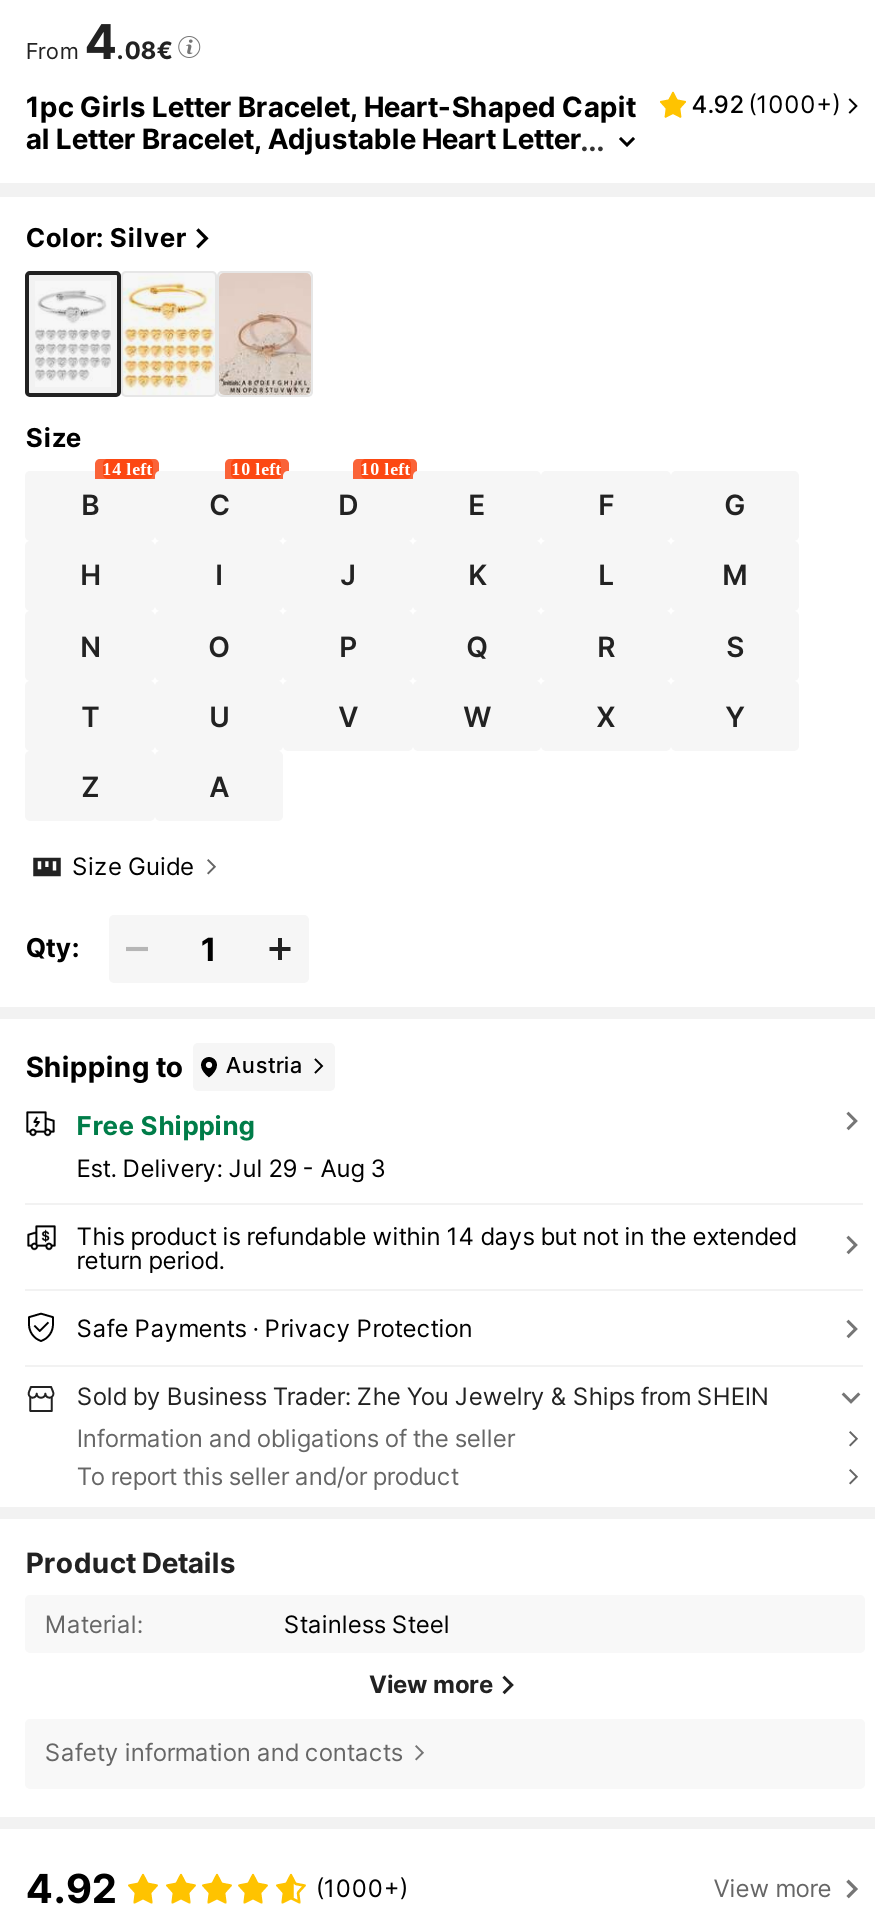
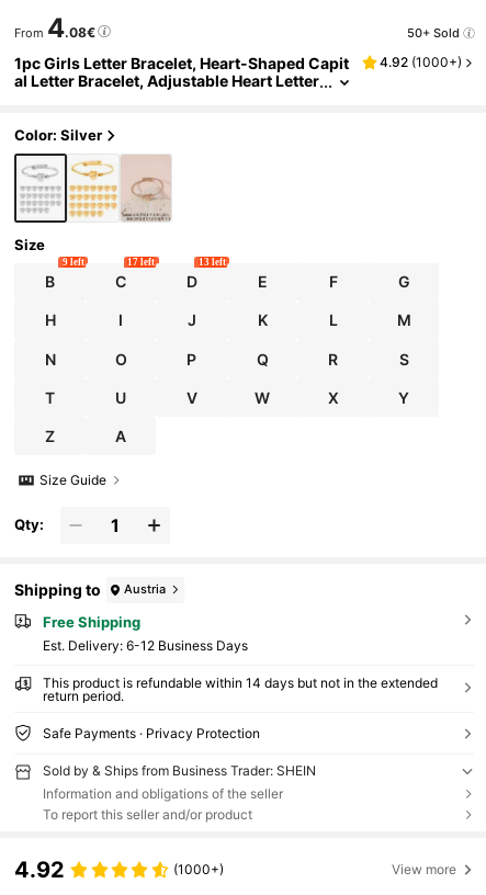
none -> [407,25,460,41] 50+ Sold
[102,459,152,479] 14 left -> [62,256,84,267] 9 left
[231,459,281,479] 10 left -> [127,256,155,267] 17 left
[360,459,410,479] 10 left -> [198,256,226,267] 13 left
[76,1154,386,1184] Est. Delivery: Jul 29 - Aug 3 -> [42,638,248,654] Est. Delivery: 6-12 Business Days
[77,1381,769,1411] Sold by Business Trader: Zhe You Jewelry & Ships from SHEIN -> [43,762,316,779] Sold by & Ships from Business Trader: SHEIN
[26,1545,493,1768] Product Details | Material: | Stainless Steel | View more | Safety information and contacts -> none

